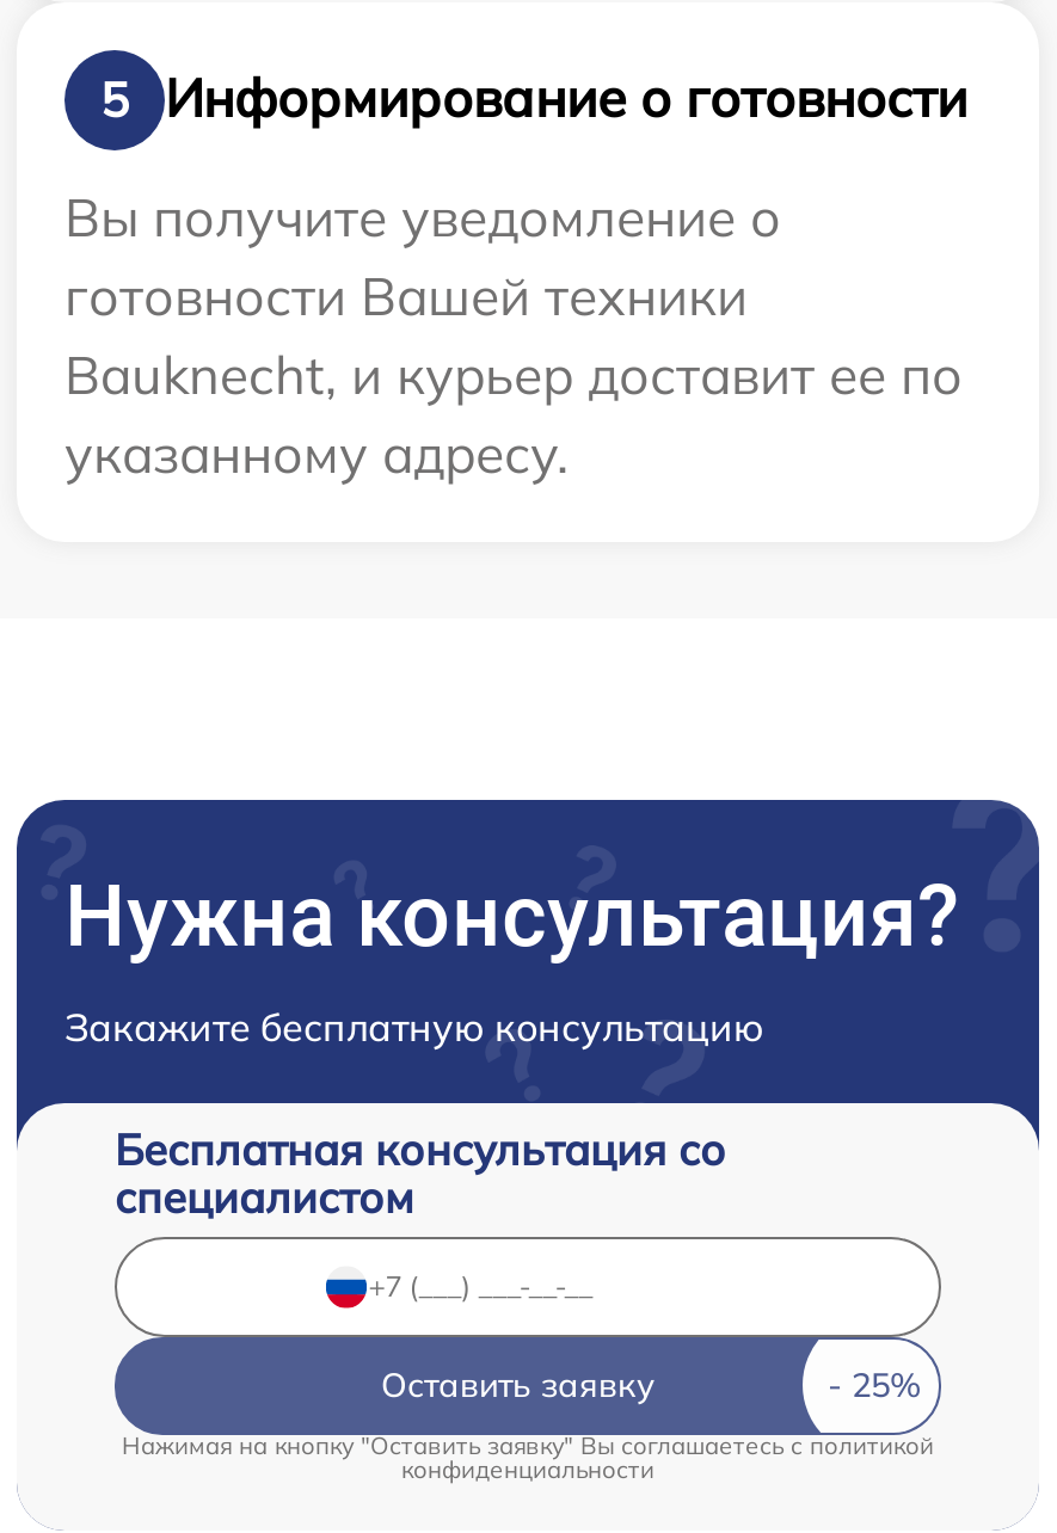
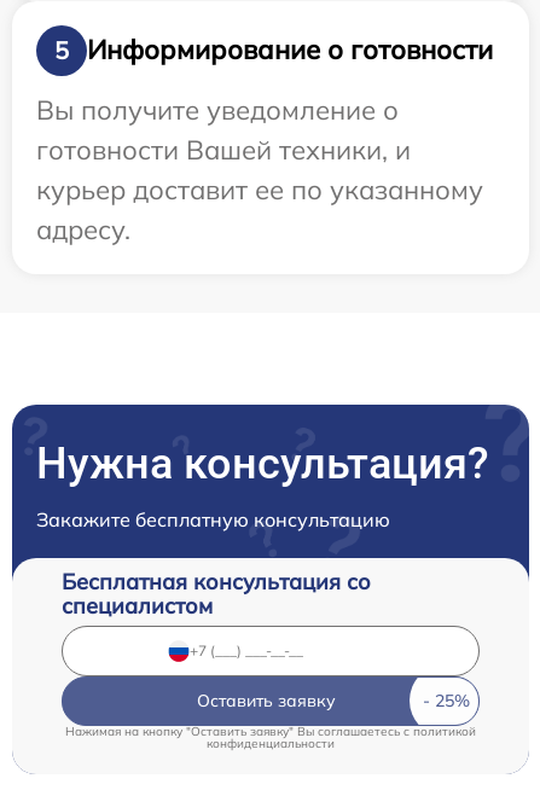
[64,262,963,486] готовности Вашей техники | Bauknecht, и курьер доставит ее по | указанному адресу. -> [36,133,483,246] готовности Вашей техники, и | курьер доставит ее по указанному | адресу.

